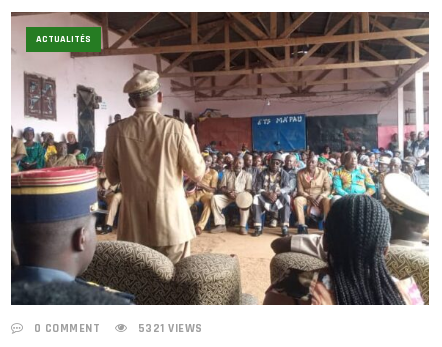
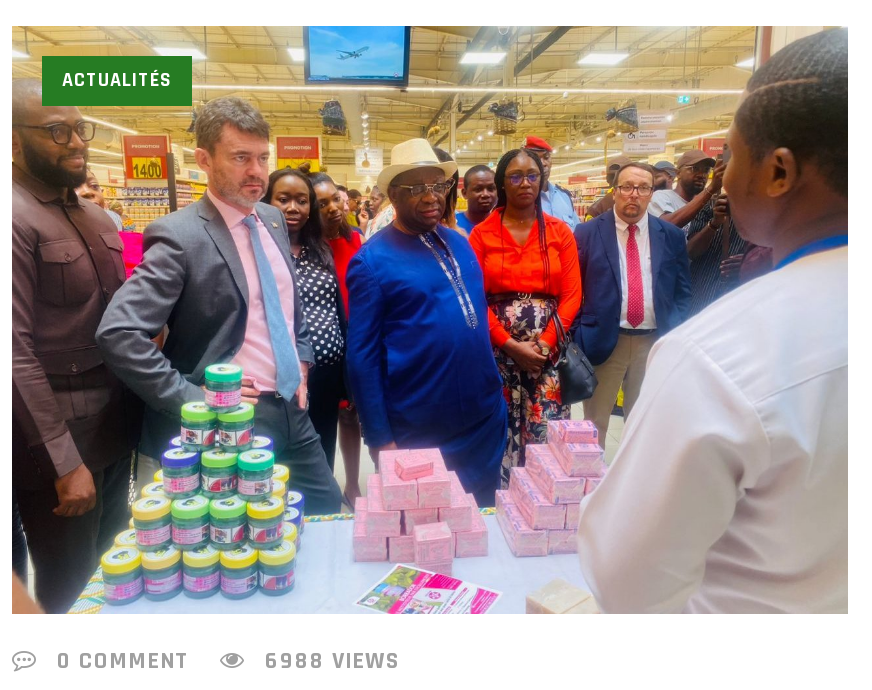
[10,11,430,336] [image] | 5321 VIEWS -> [10,25,850,676] [image] | 6988 VIEWS

